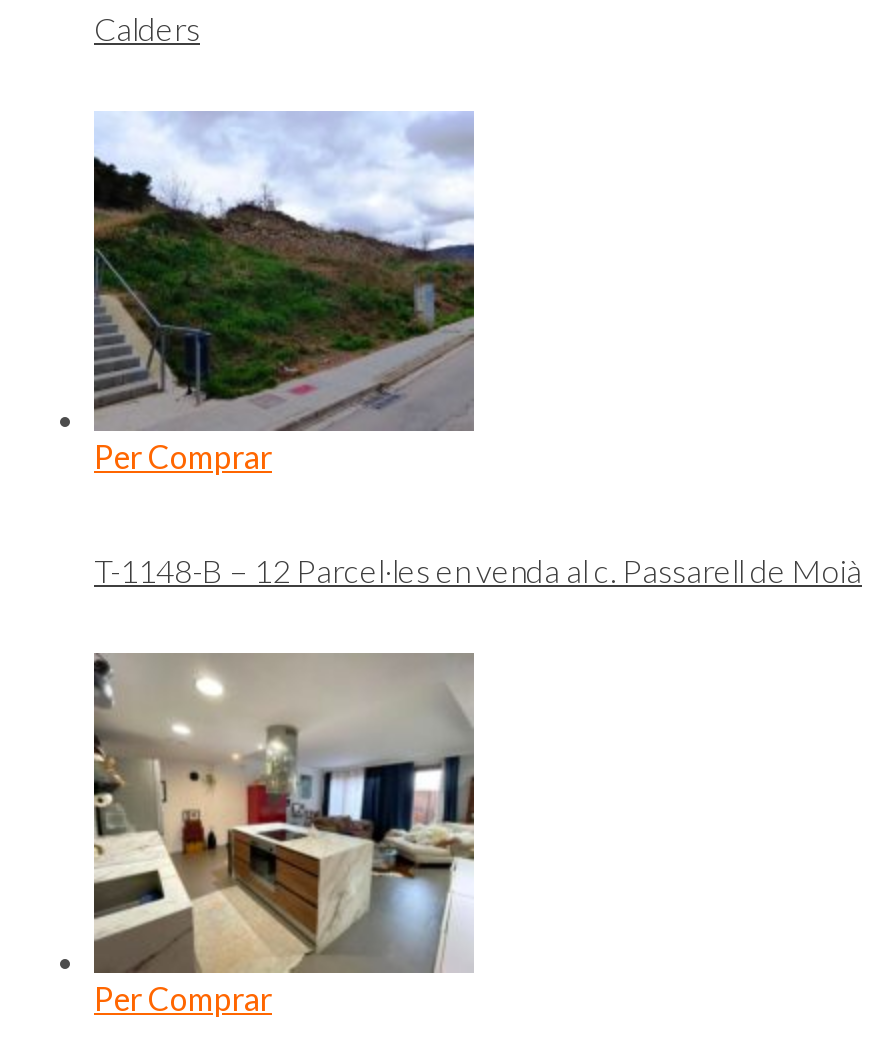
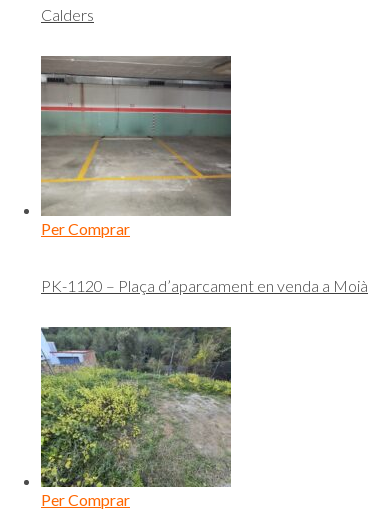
[92,111,474,431] [image] -> [40,55,232,216] [image]
[94,551,862,589] T-1148-B – 12 Parcel·les en venda al c. Passarell de Moià -> [41,276,368,295] PK-1120 – Plaça d’aparcament en venda a Moià
[92,653,474,973] [image] -> [40,326,232,488] [image]

